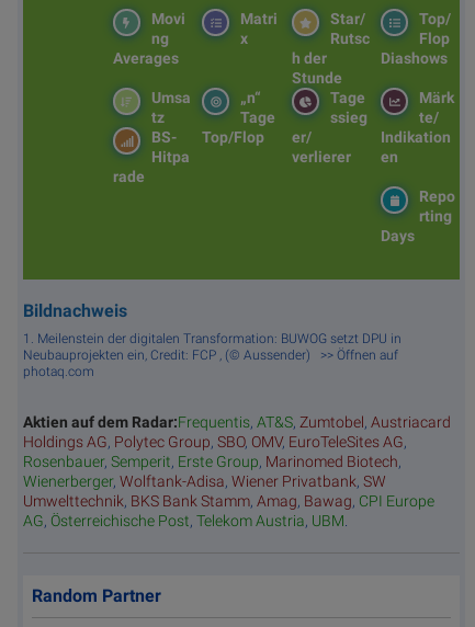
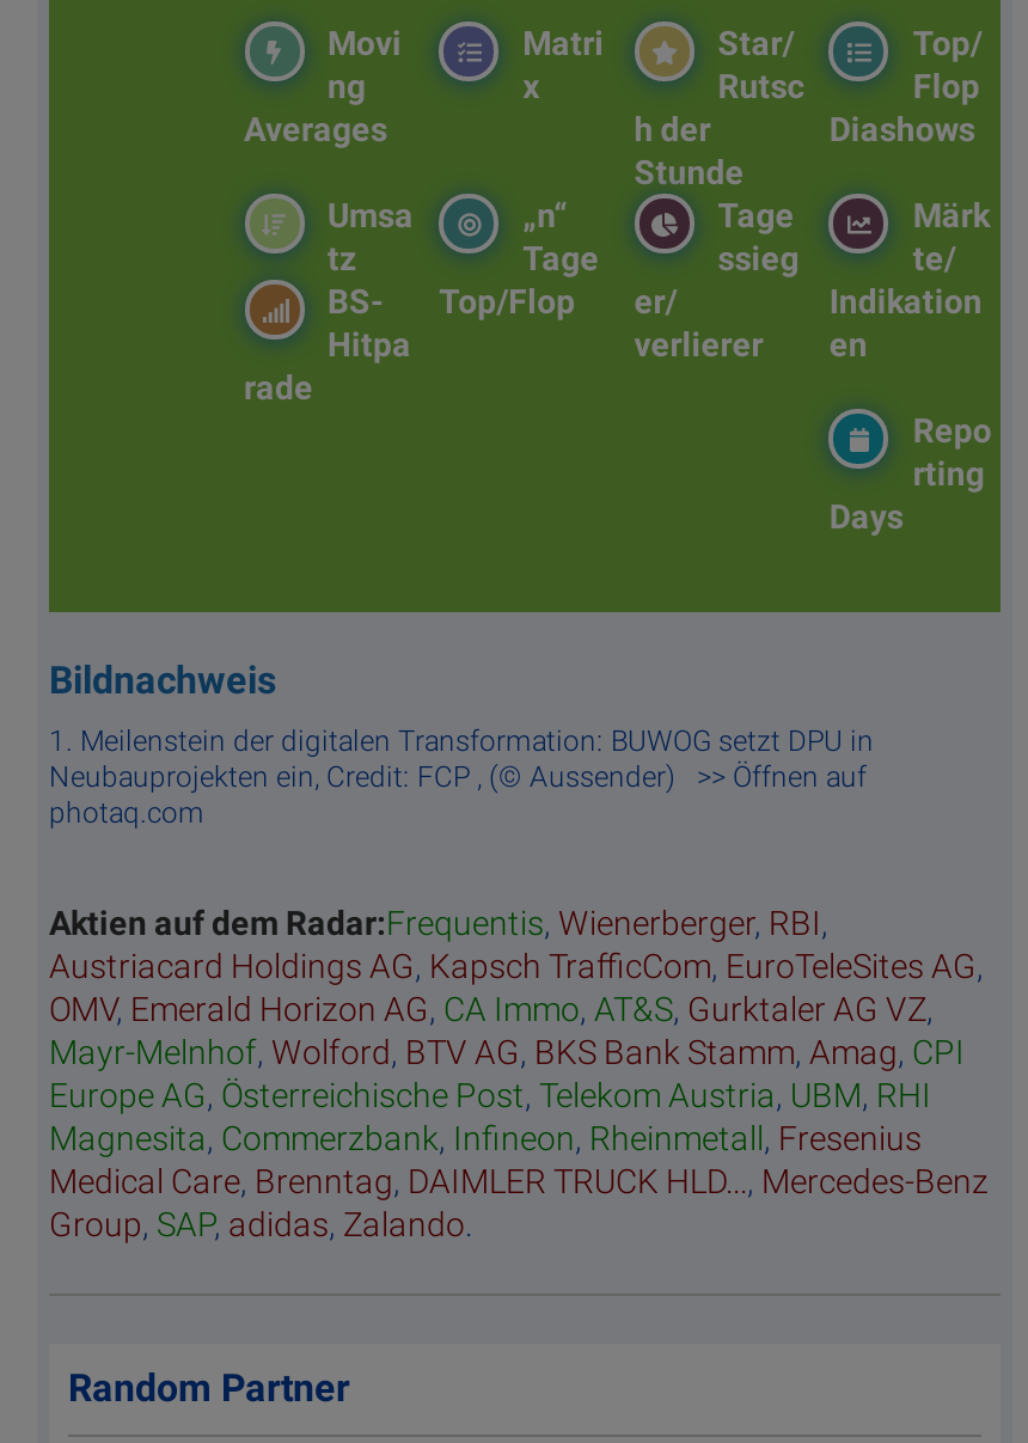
[23,414,451,530] Aktien auf dem Radar:Frequentis, AT&S, Zumtobel, Austriacard | Holdings AG, Polytec Group, SBO, OMV, EuroTeleSites AG, | Rosenbauer, Semperit, Erste Group, Marinomed Biotech, | Wienerberger, Wolftank-Adisa, Wiener Privatbank, SW | Umwelttechnik, BKS Bank Stamm, Amag, Bawag, CPI Europe | AG, Österreichische Post, Telekom Austria, UBM. -> [49,905,989,1244] Aktien auf dem Radar:Frequentis, Wienerberger, RBI, | Austriacard Holdings AG, Kapsch TrafficCom, EuroTeleSites AG, | OMV, Emerald Horizon AG, CA Immo, AT&S, Gurktaler AG VZ, | Mayr-Melnhof, Wolford, BTV AG, BKS Bank Stamm, Amag, CPI | Europe AG, Österreichische Post, Telekom Austria, UBM, RHI | Magnesita, Commerzbank, Infineon, Rheinmetall, Fresenius | Medical Care, Brenntag, DAIMLER TRUCK HLD..., Mercedes-Benz | Group, SAP, adidas, Zalando.

